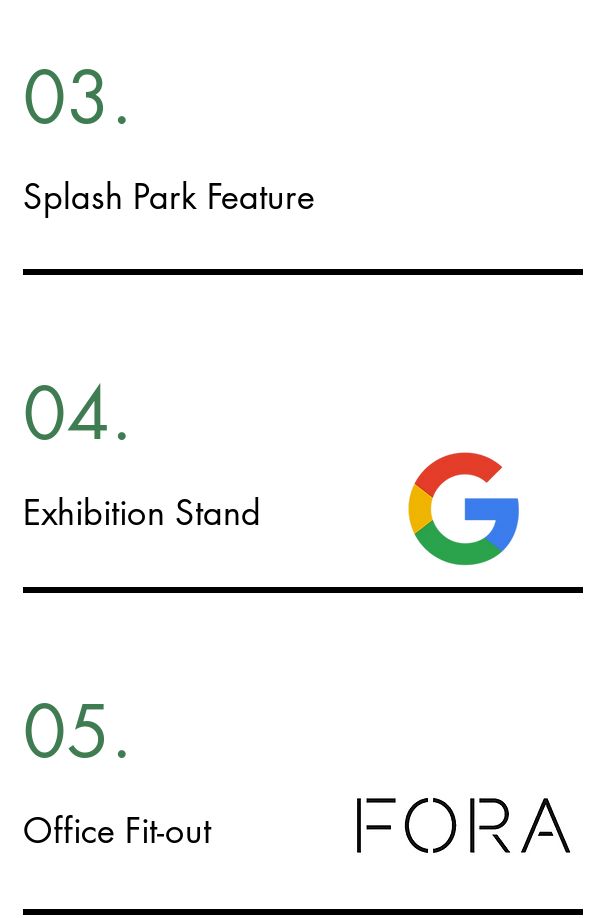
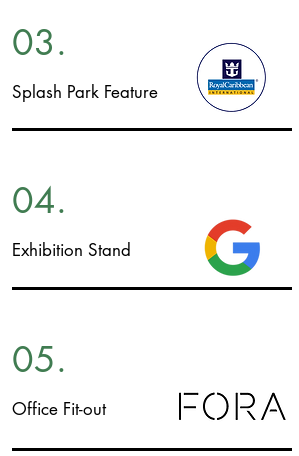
none -> [196,42,267,113] [image]

